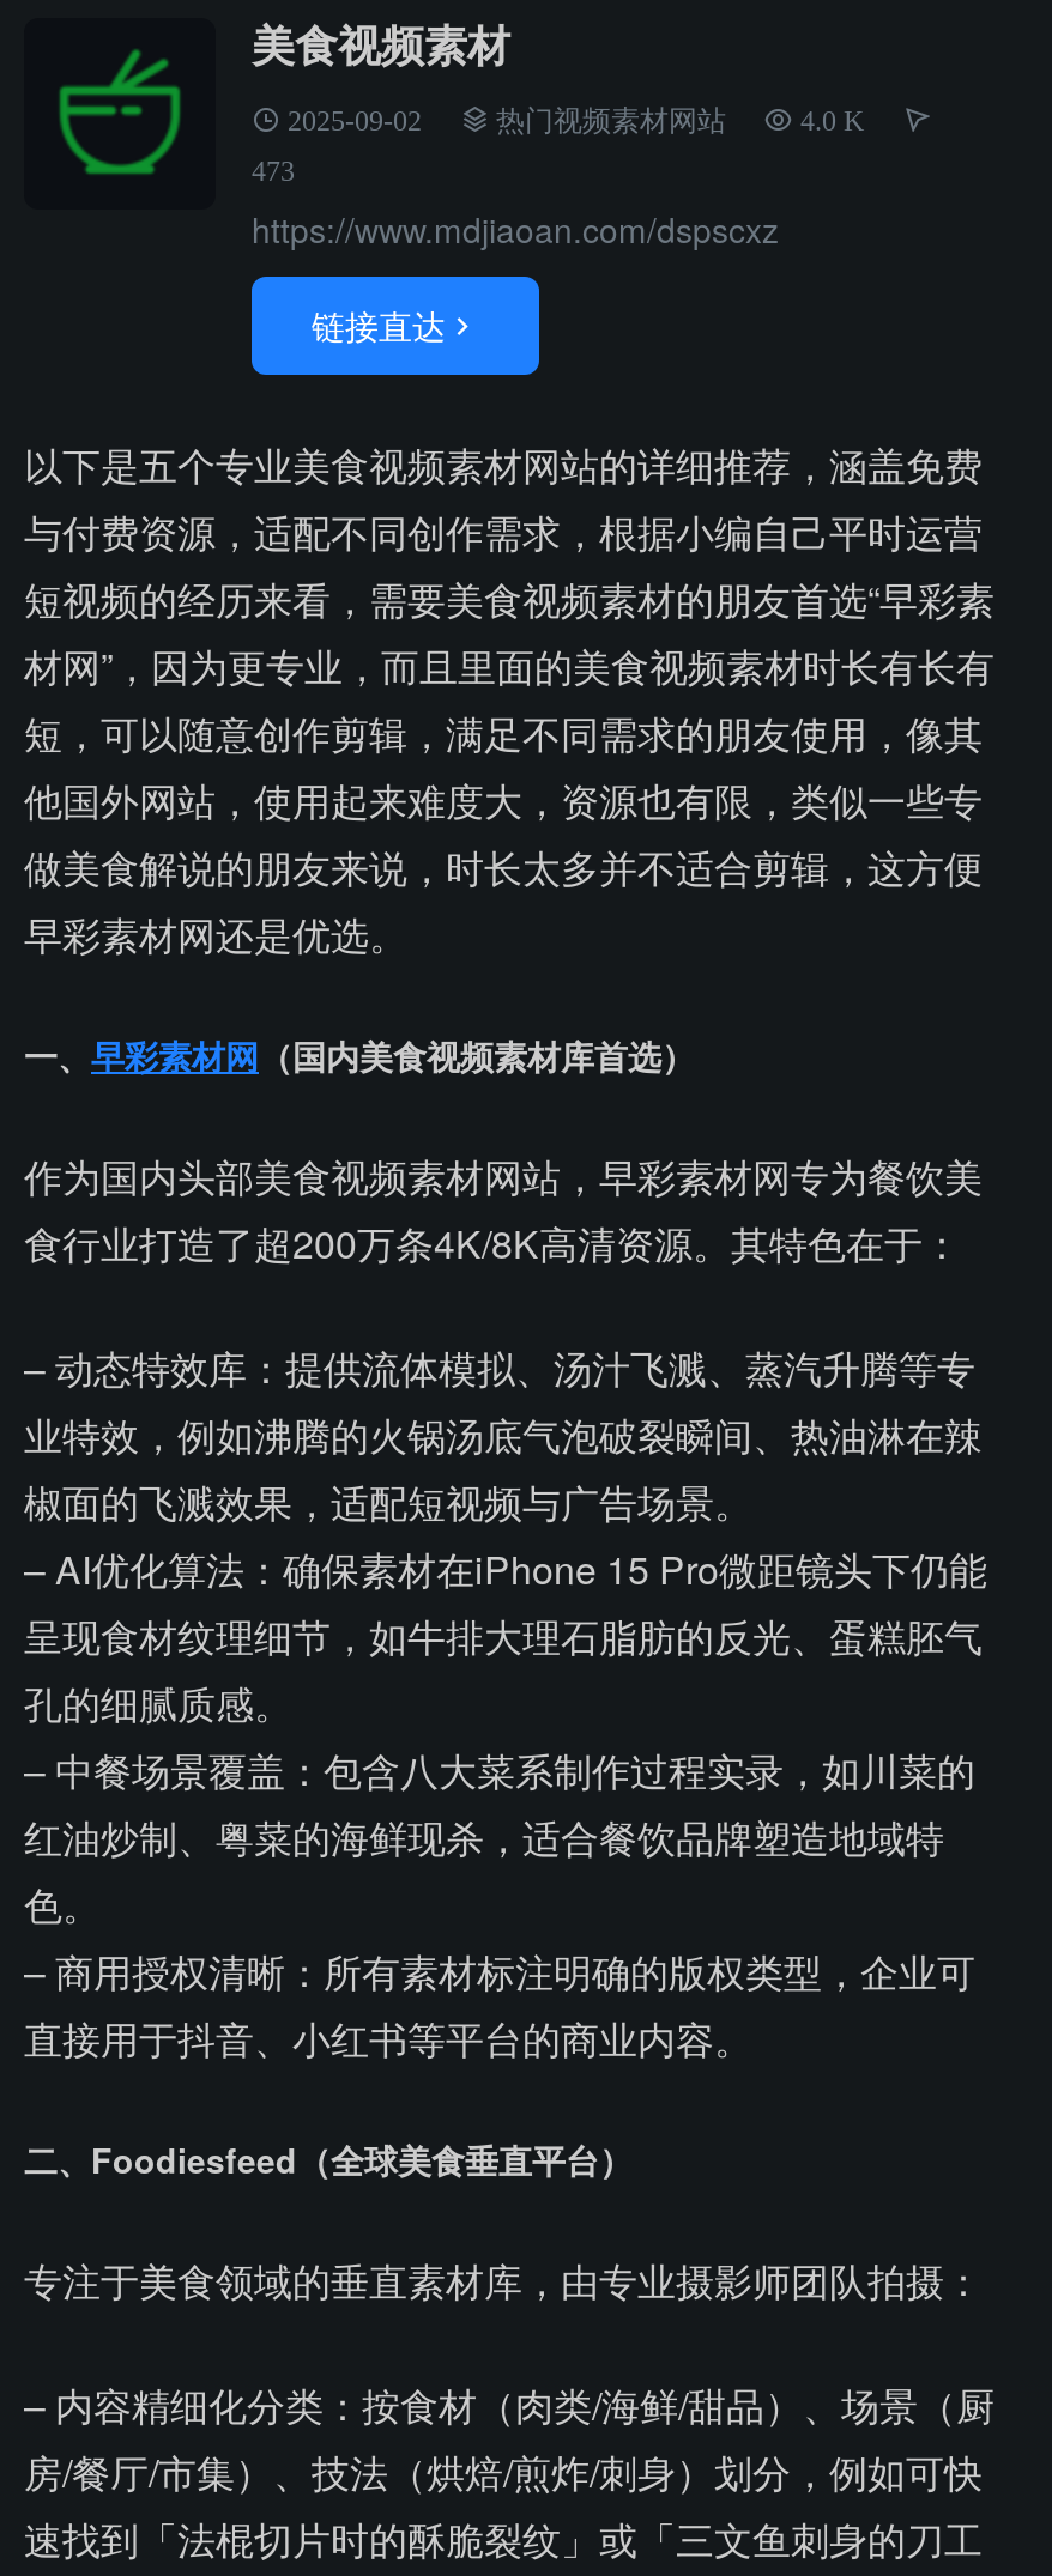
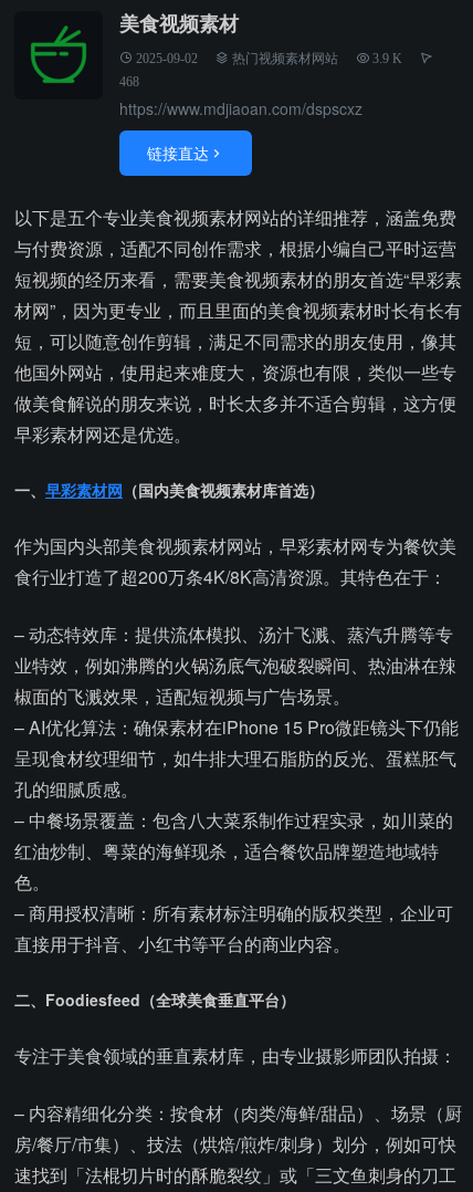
[793,104,865,135] 4.0 K -> [369,51,402,65] 3.9 K
[252,154,295,186] 473 -> [119,74,139,88] 468

